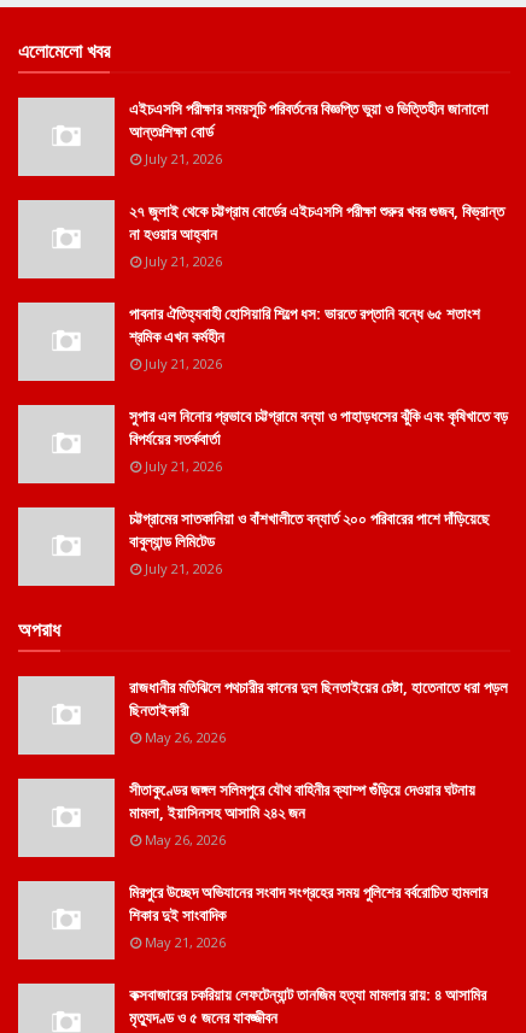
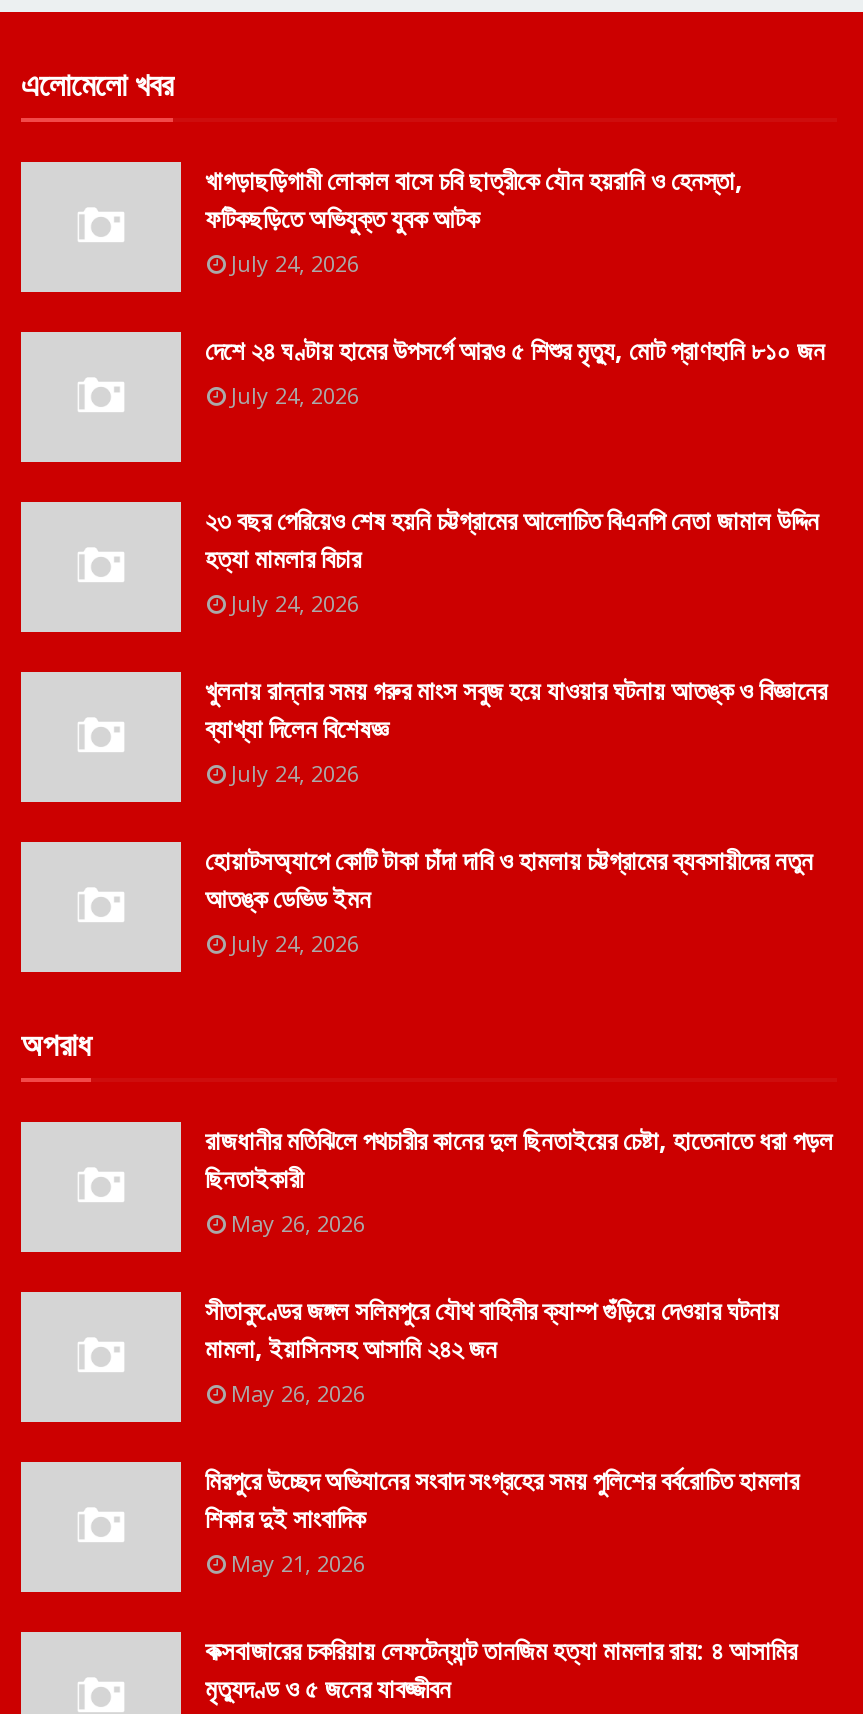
[129,98,489,168] এইচএসসি পরীক্ষার সময়সূচি পরিবর্তনের বিজ্ঞপ্তি ভুয়া ও ভিত্তিহীন জানালো | আন্তঃশিক্ষা বোর্ড | July 21, 2026 -> [205,162,743,278] খাগড়াছড়িগামী লোকাল বাসে চবি ছাত্রীকে যৌন হয়রানি ও হেনস্তা, | ফটিকছড়িতে অভিযুক্ত যুবক আটক | July 24, 2026
[129,200,504,270] ২৭ জুলাই থেকে চট্টগ্রাম বোর্ডের এইচএসসি পরীক্ষা শুরুর খবর গুজব, বিভ্রান্ত | না হওয়ার আহ্বান | July 21, 2026 -> [205,332,825,410] দেশে ২৪ ঘণ্টায় হামের উপসর্গে আরও ৫ শিশুর মৃত্যু, মোট প্রাণহানি ৮১০ জন | July 24, 2026
[129,303,480,372] পাবনার ঐতিহ্যবাহী হোসিয়ারি শিল্পে ধস: ভারতে রপ্তানি বন্ধে ৬৫ শতাংশ | শ্রমিক এখন কর্মহীন | July 21, 2026 -> [205,502,819,618] ২৩ বছর পেরিয়েও শেষ হয়নি চট্টগ্রামের আলোচিত বিএনপি নেতা জামাল উদ্দিন | হত্যা মামলার বিচার | July 24, 2026
[129,405,508,475] সুপার এল নিনোর প্রভাবে চট্টগ্রামে বন্যা ও পাহাড়ধসের ঝুঁকি এবং কৃষিখাতে বড় | বিপর্যয়ের সতর্কবার্তা | July 21, 2026 -> [205,672,827,788] খুলনায় রান্নার সময় গরুর মাংস সবুজ হয়ে যাওয়ার ঘটনায় আতঙ্ক ও বিজ্ঞানের | ব্যাখ্যা দিলেন বিশেষজ্ঞ | July 24, 2026
[129,507,490,577] চট্টগ্রামের সাতকানিয়া ও বাঁশখালীতে বন্যার্ত ২০০ পরিবারের পাশে দাঁড়িয়েছে | বাবুল্যান্ড লিমিটেড | July 21, 2026 -> [205,842,813,958] হোয়াটসঅ্যাপে কোটি টাকা চাঁদা দাবি ও হামলায় চট্টগ্রামের ব্যবসায়ীদের নতুন | আতঙ্ক ডেভিড ইমন | July 24, 2026

